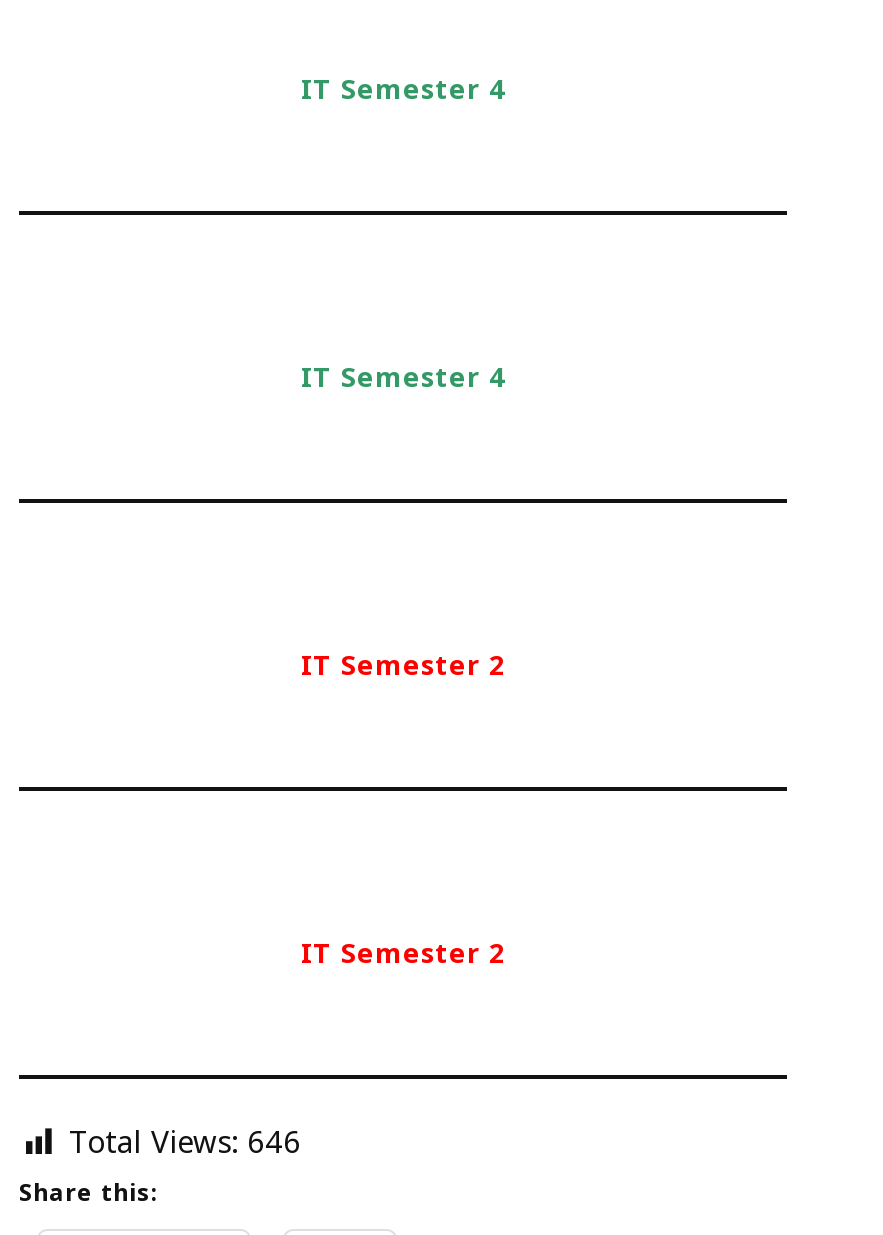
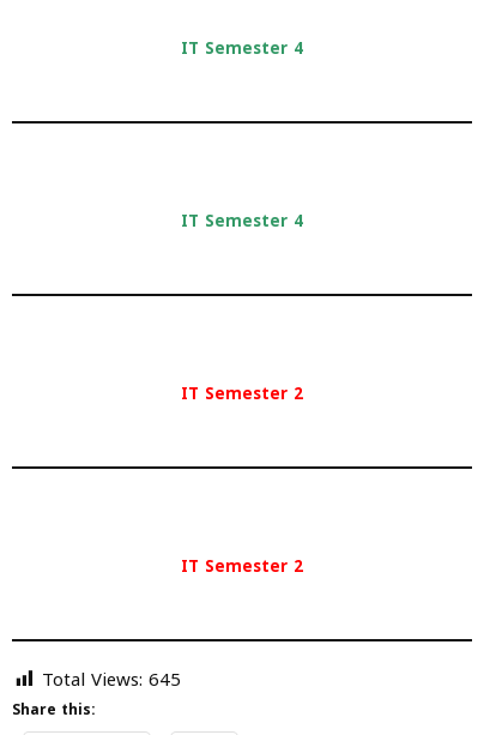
[69,1114,301,1170] Total Views: 646 -> [42,663,181,696] Total Views: 645

